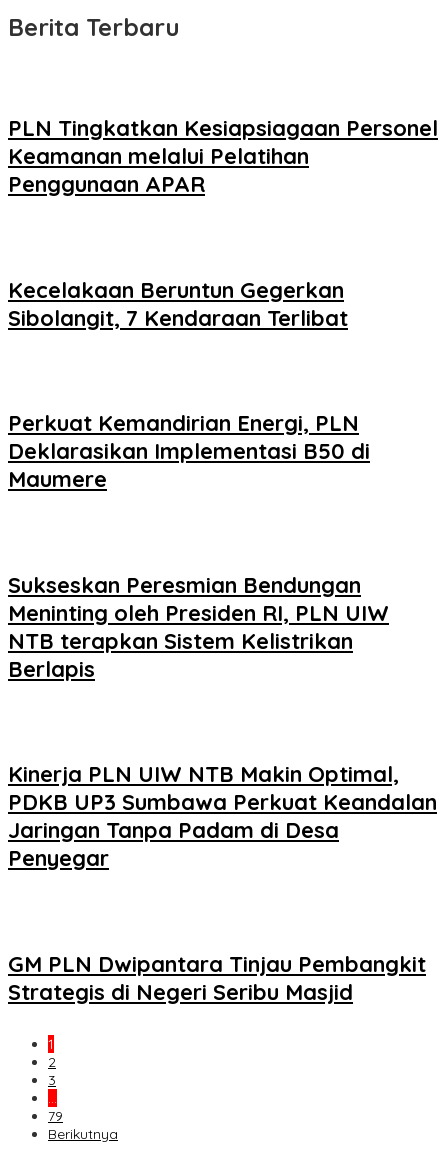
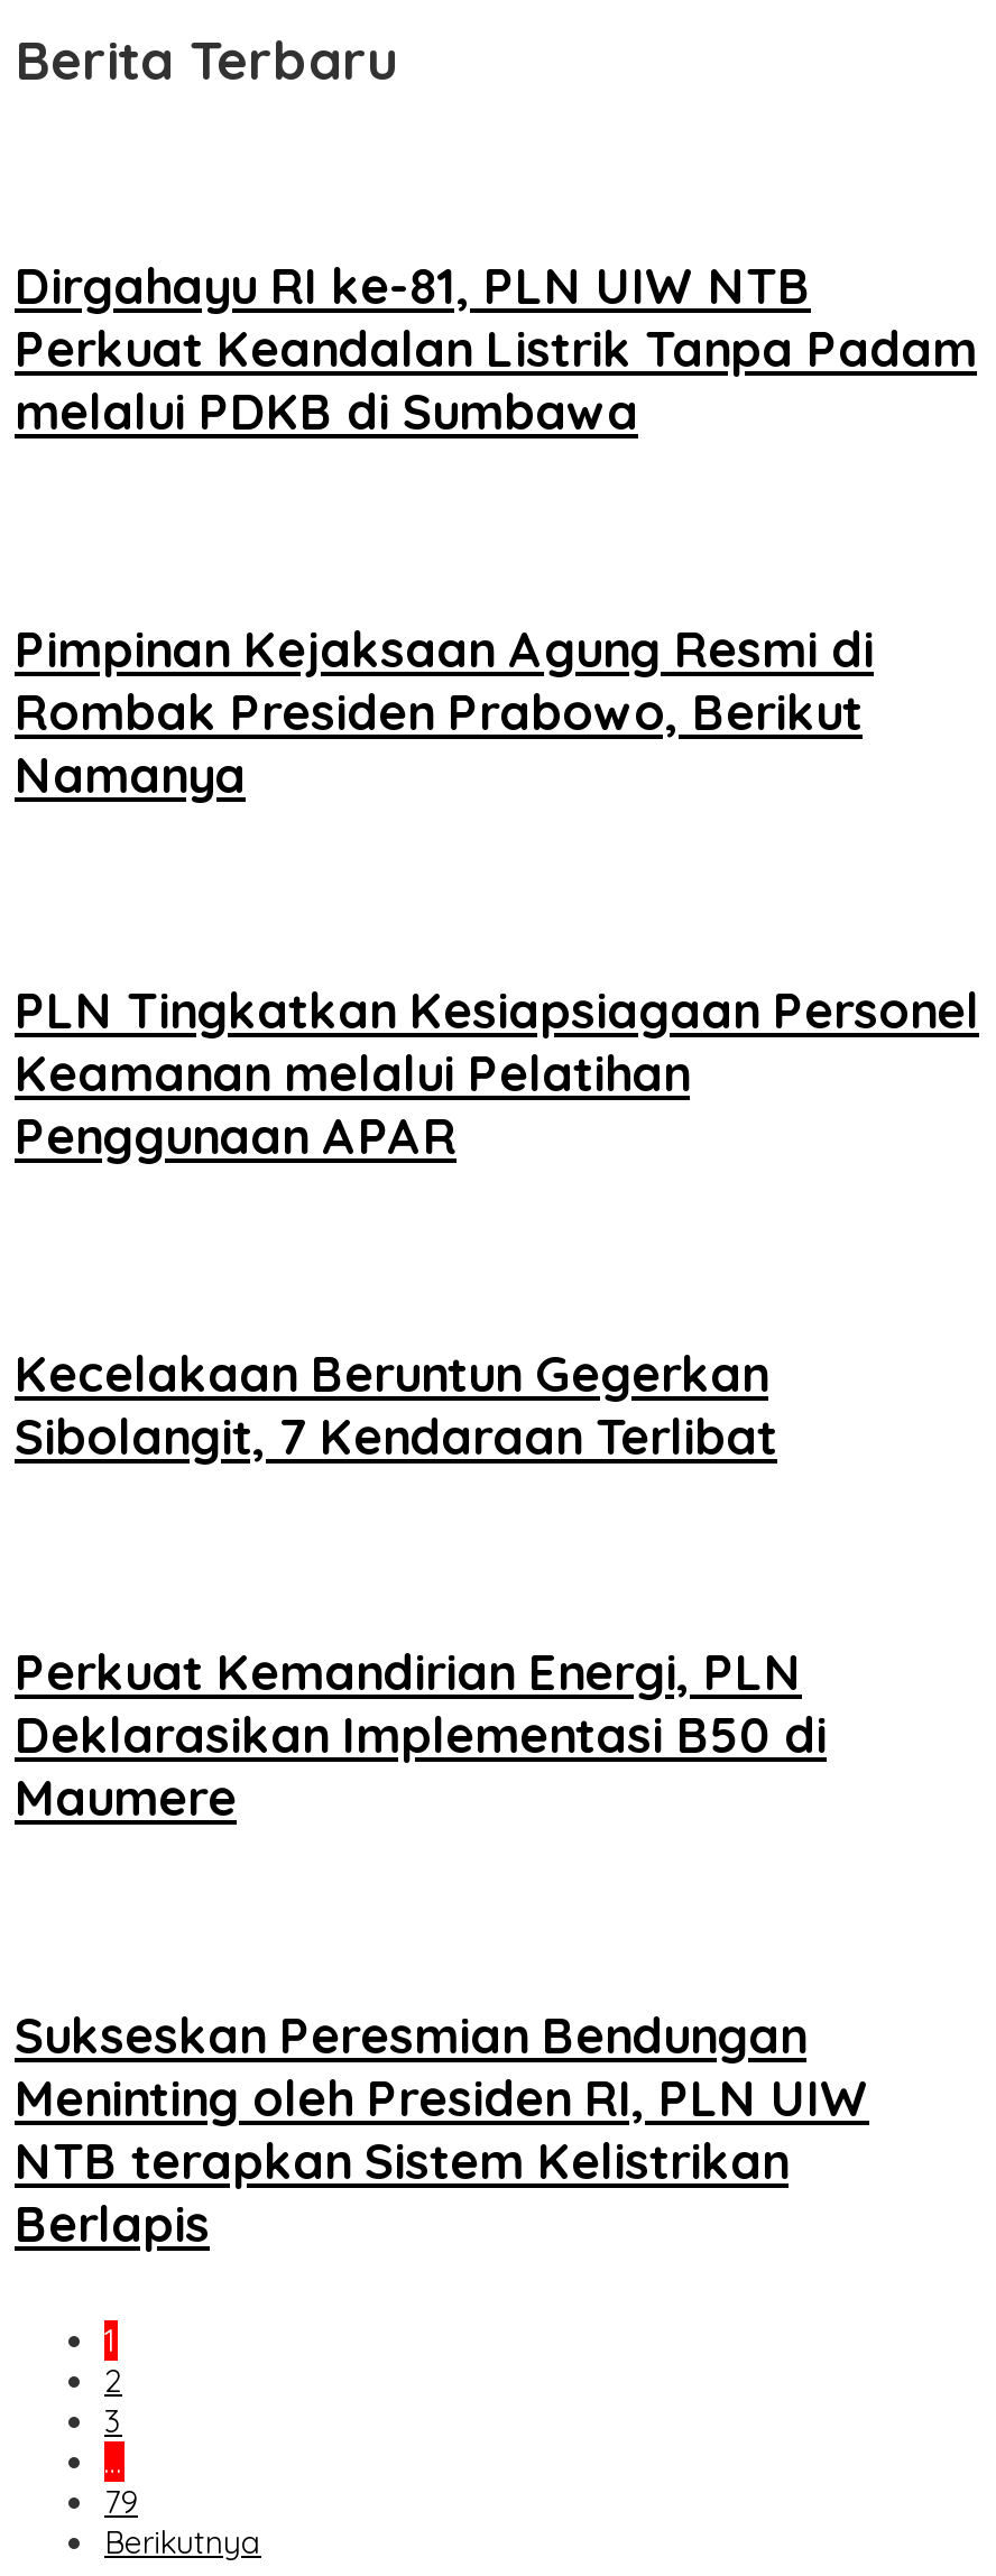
none -> [15,255,977,444] Dirgahayu RI ke-81, PLN UIW NTB | Perkuat Keandalan Listrik Tanpa Padam | melalui PDKB di Sumbawa
none -> [15,618,874,806] Pimpinan Kejaksaan Agung Resmi di | Rombak Presiden Prabowo, Berikut | Namanya
moved [8,114,438,683] -> [15,980,979,2255]: PLN Tingkatkan Kesiapsiagaan Personel | Keamanan melalui Pelatihan | Penggunaan APAR | ... | NTB terapkan Sistem Kelistrikan | Berlapis
[8,760,437,872] Kinerja PLN UIW NTB Makin Optimal, | PDKB UP3 Sumbawa Perkuat Keandalan | Jaringan Tanpa Padam di Desa | Penyegar -> none
[8,950,426,1006] GM PLN Dwipantara Tinjau Pembangkit | Strategis di Negeri Seribu Masjid -> none

